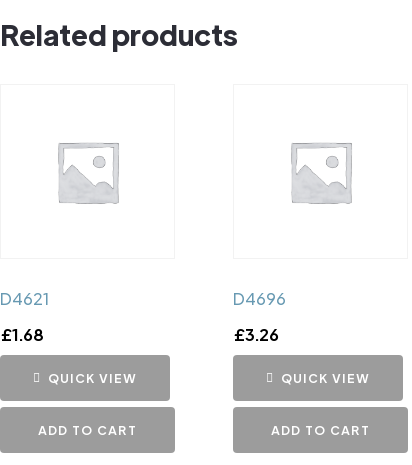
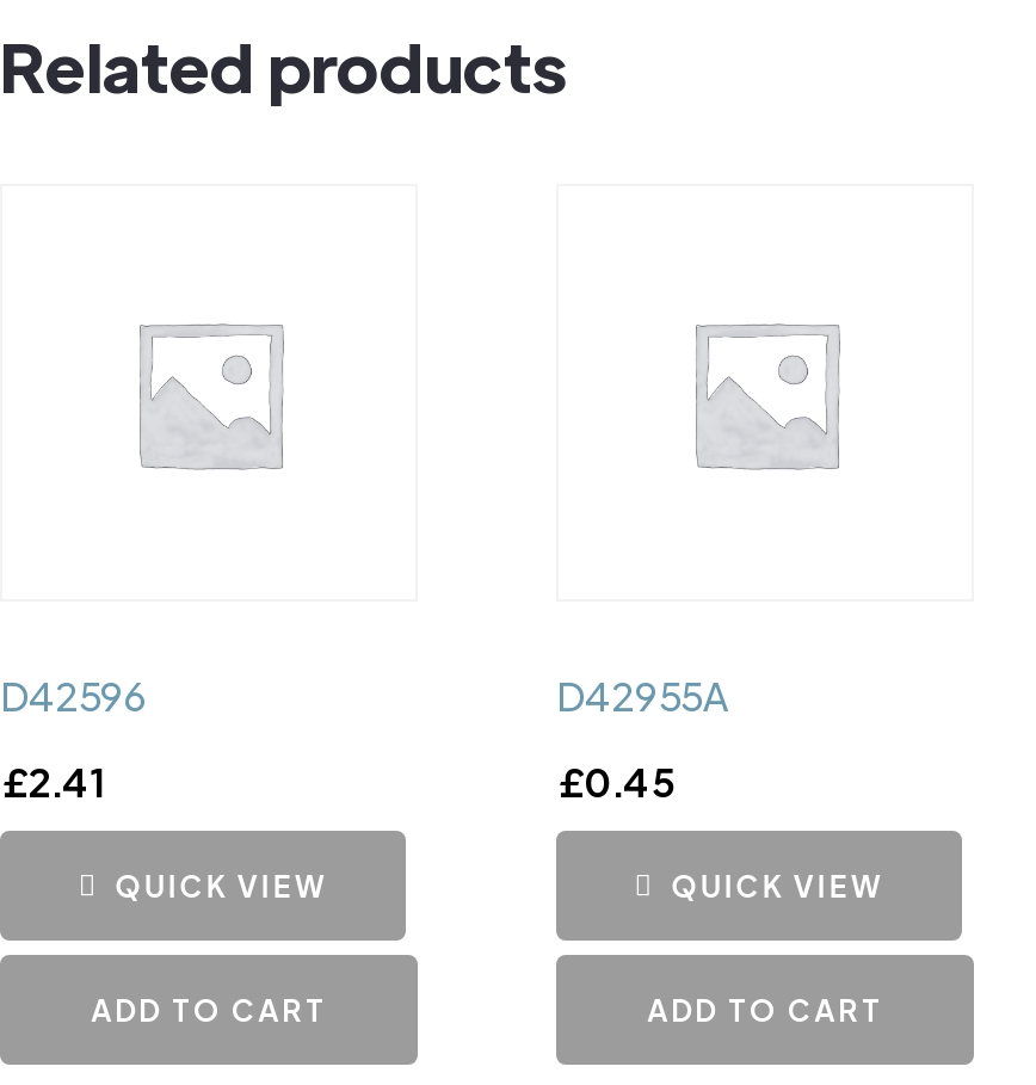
[0,288,50,309] D4621 -> [0,671,148,721] D42596
[233,288,286,309] D4696 -> [556,671,730,721] D42955A
[0,324,44,345] £1.68 -> [0,757,107,807] £2.41
[233,324,279,345] £3.26 -> [556,757,676,807] £0.45

